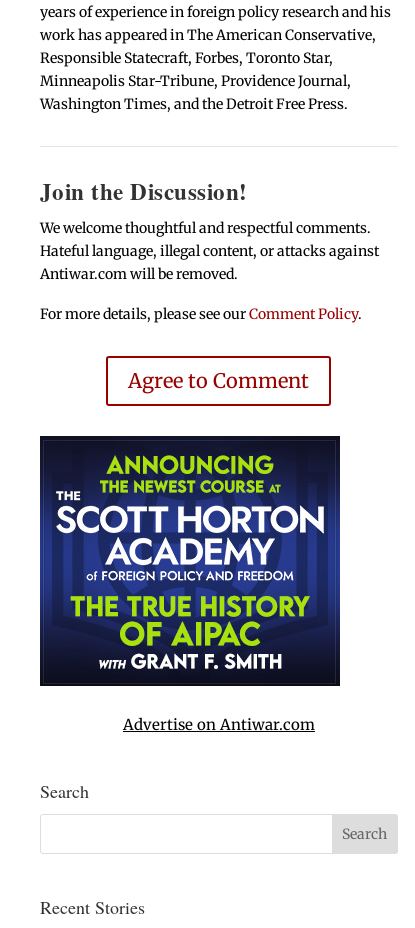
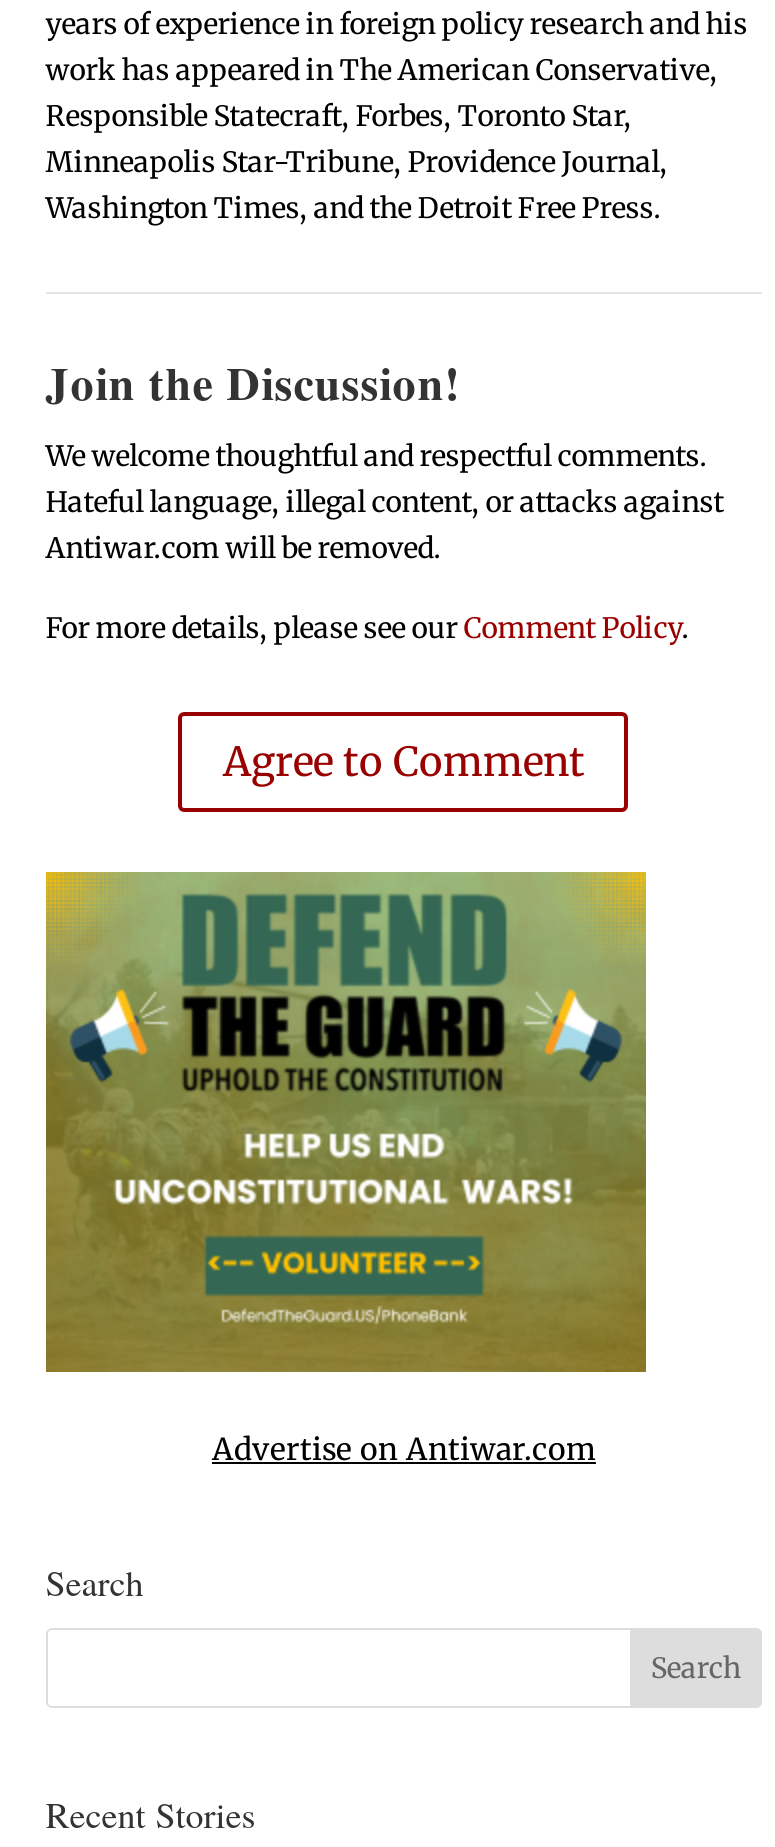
[39,435,341,687] [image] -> [44,870,648,1374] [image]

